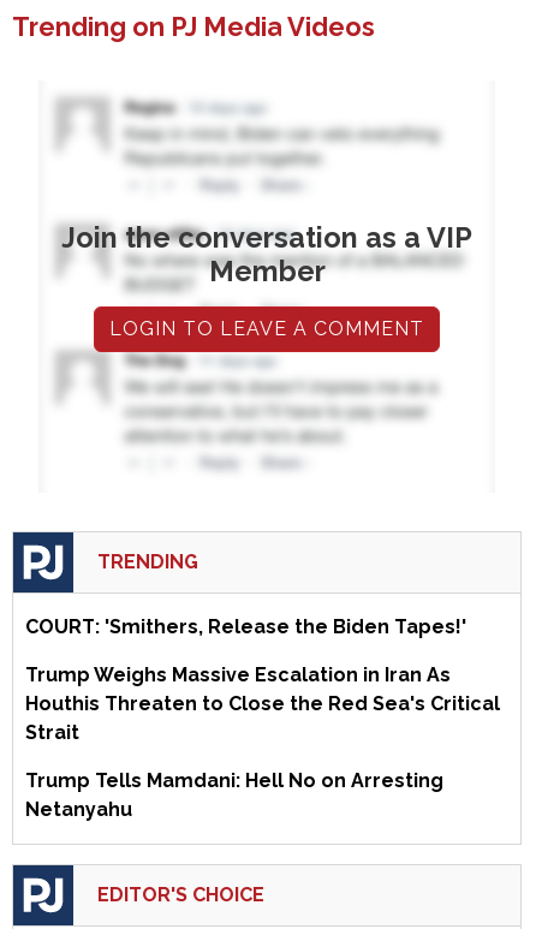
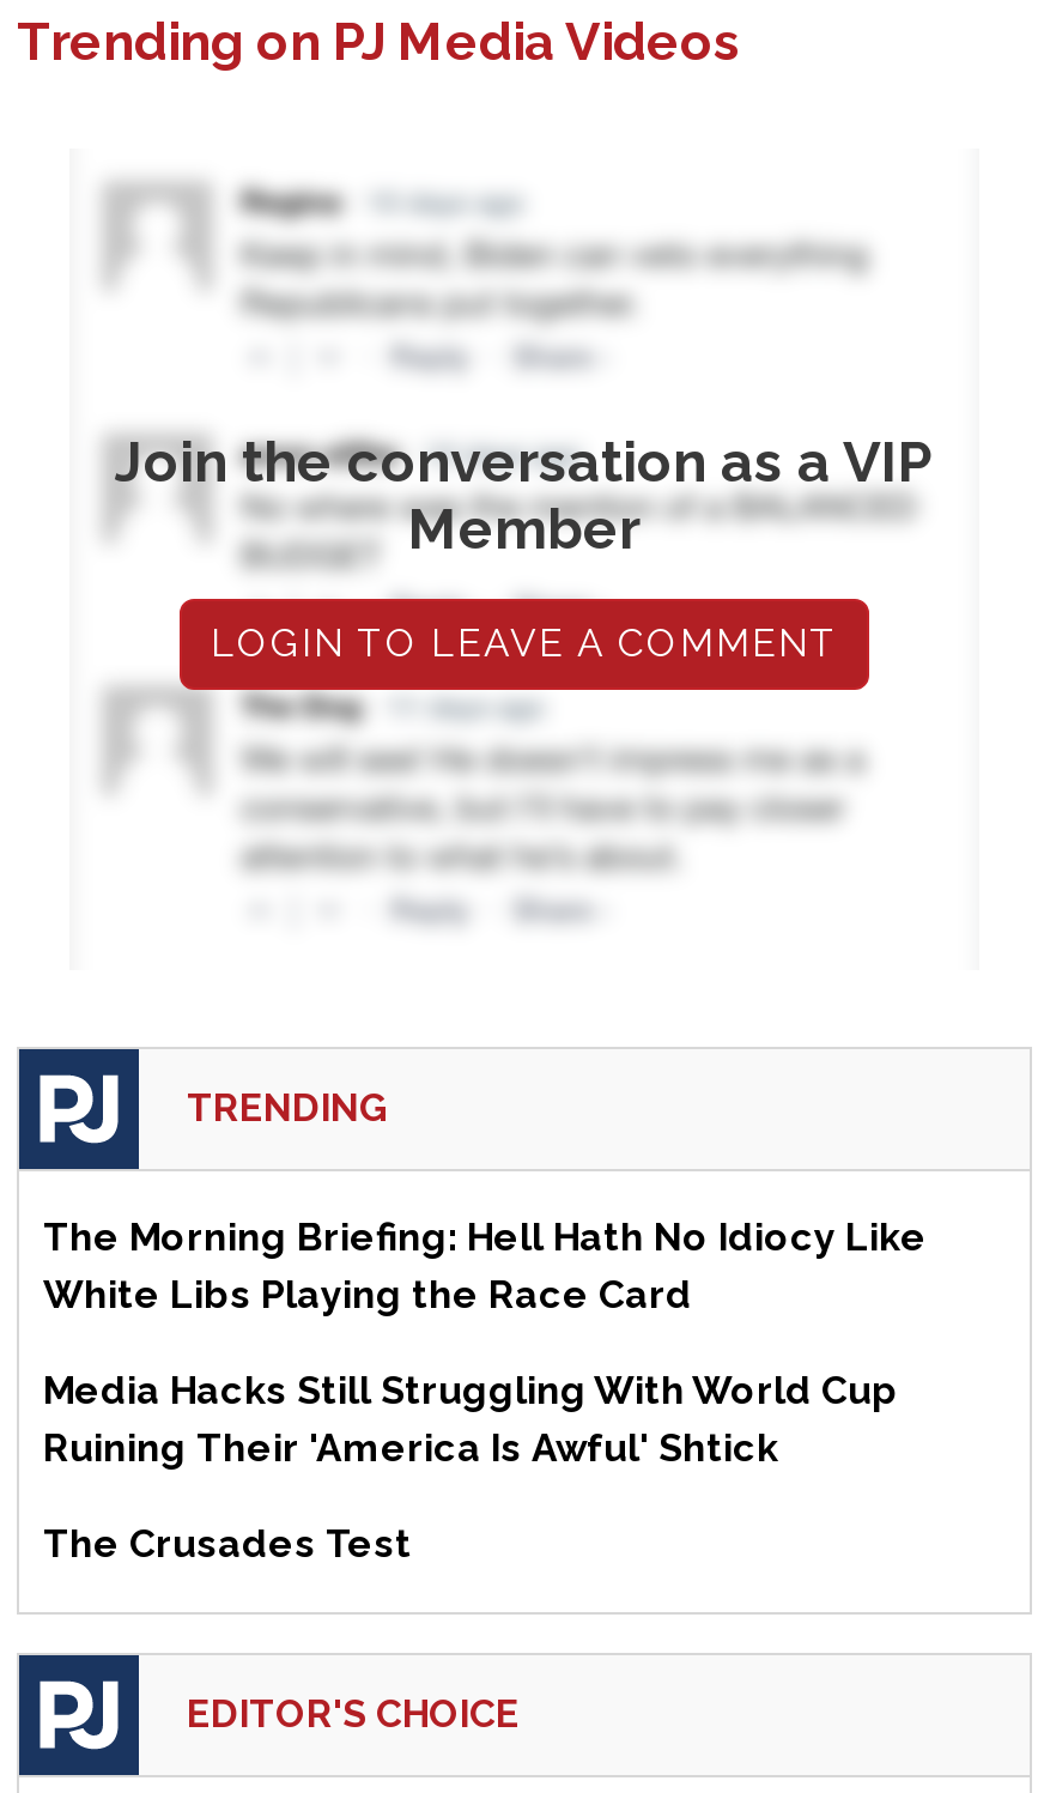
[25,615,466,638] COURT: 'Smithers, Release the Biden Tapes!' -> [43,1215,927,1318] The Morning Briefing: Hell Hath No Idiocy Like | White Libs Playing the Race Card
[25,664,500,744] Trump Weighs Massive Escalation in Iran As | Houthis Threaten to Close the Red Sea's Critical | Strait -> [43,1368,898,1471] Media Hacks Still Struggling With World Cup | Ruining Their 'America Is Awful' Shtick
[25,769,443,821] Trump Tells Mamdani: Hell No on Arresting | Netanyahu -> [43,1521,412,1567] The Crusades Test

